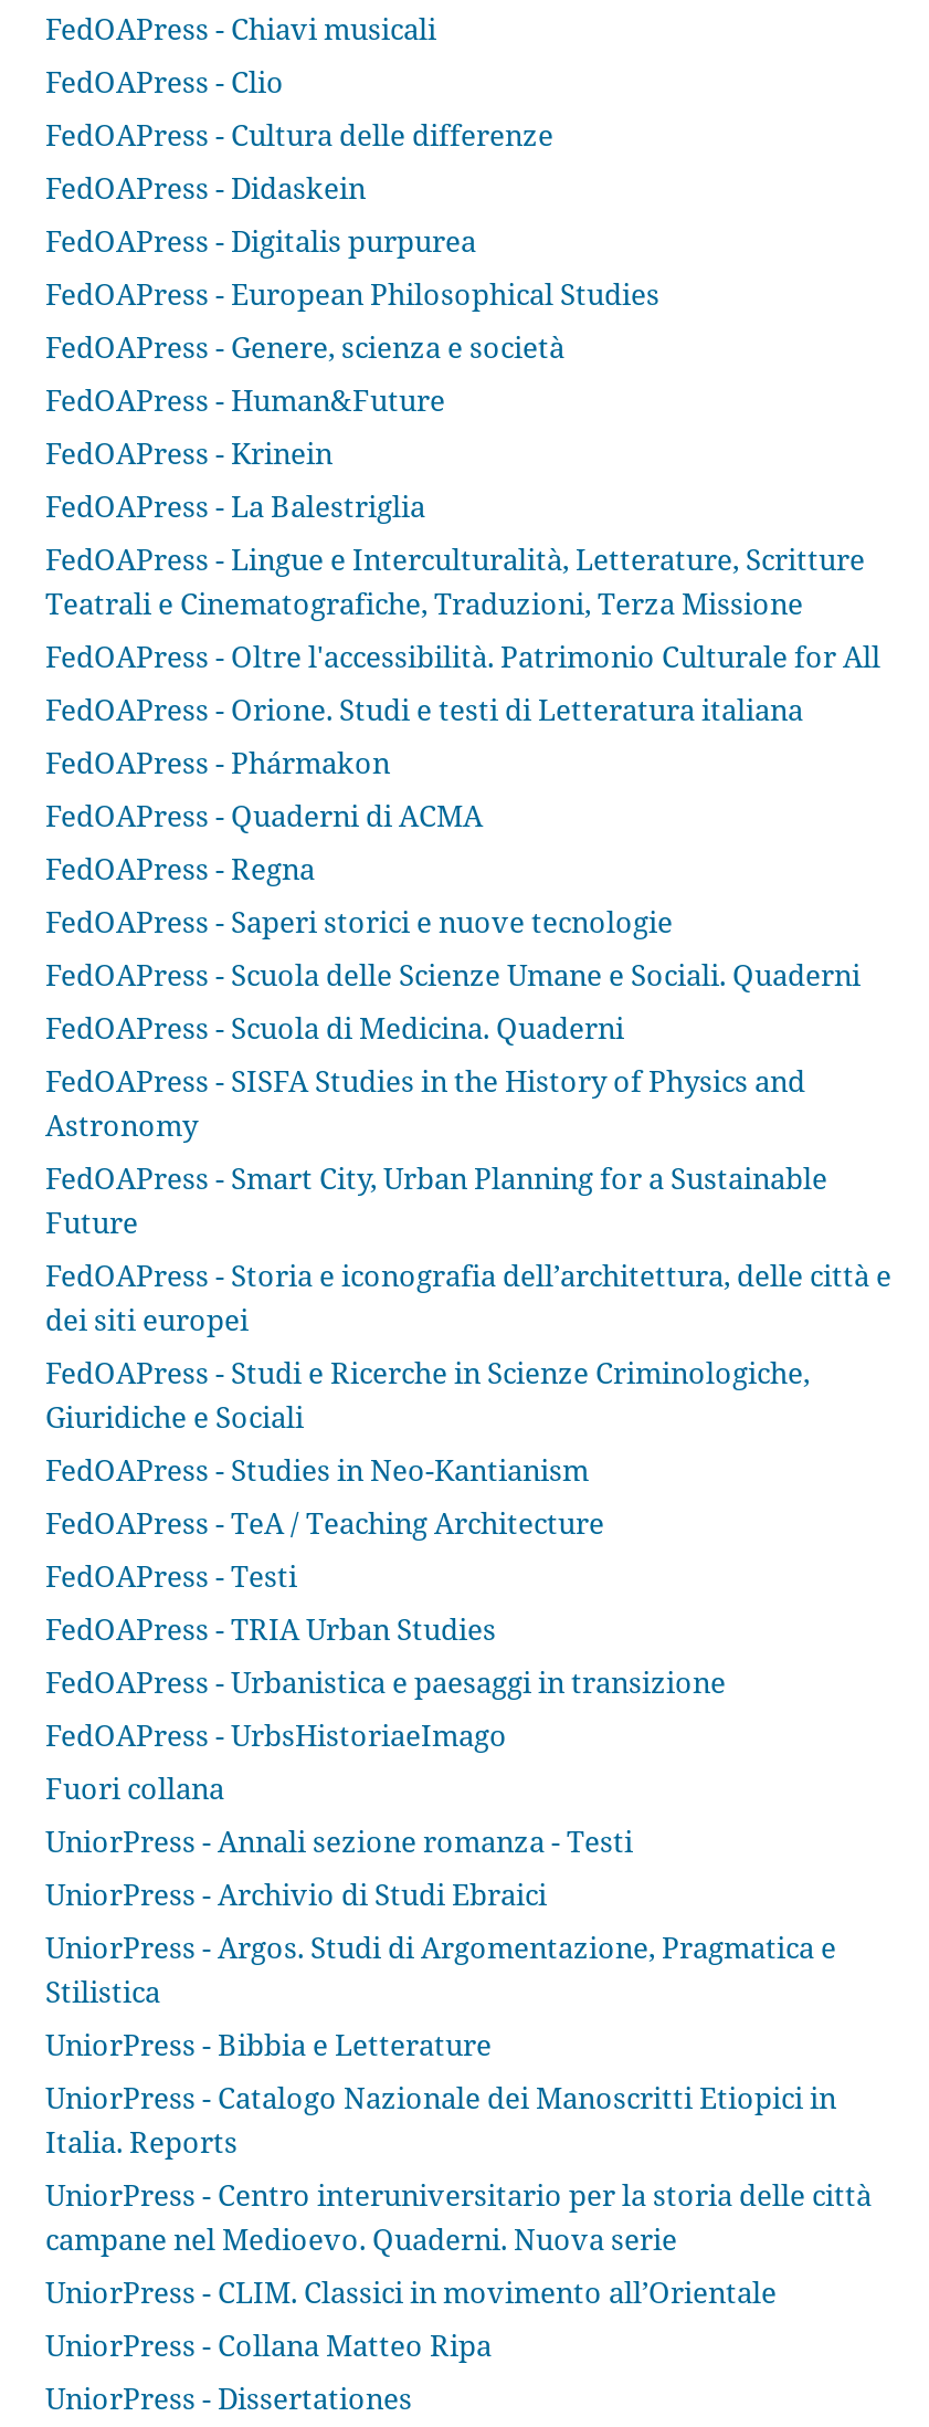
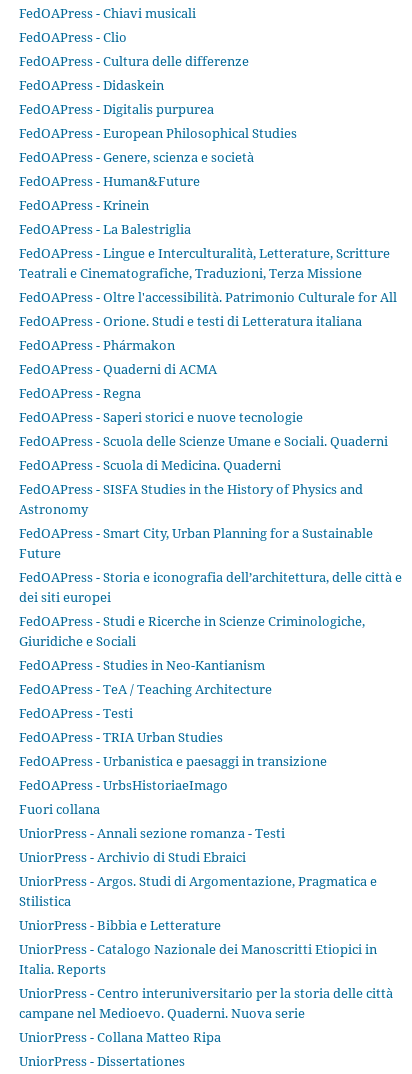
[45,2272,777,2312] UniorPress - CLIM. Classici in movimento all’Orientale -> none

